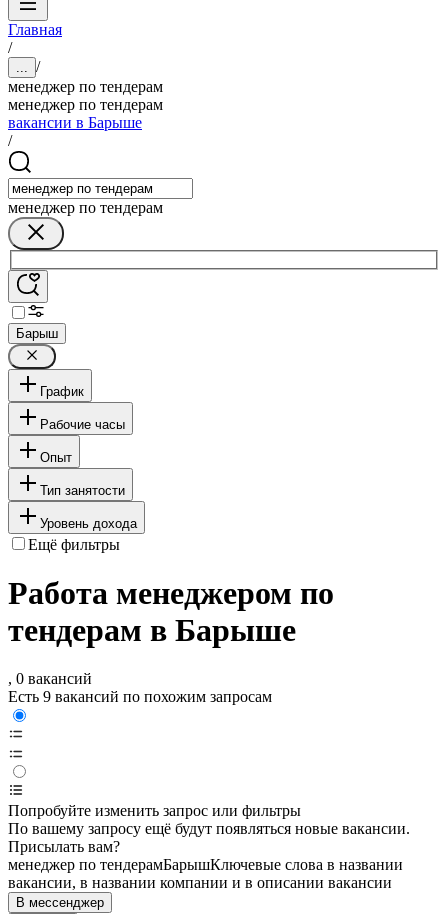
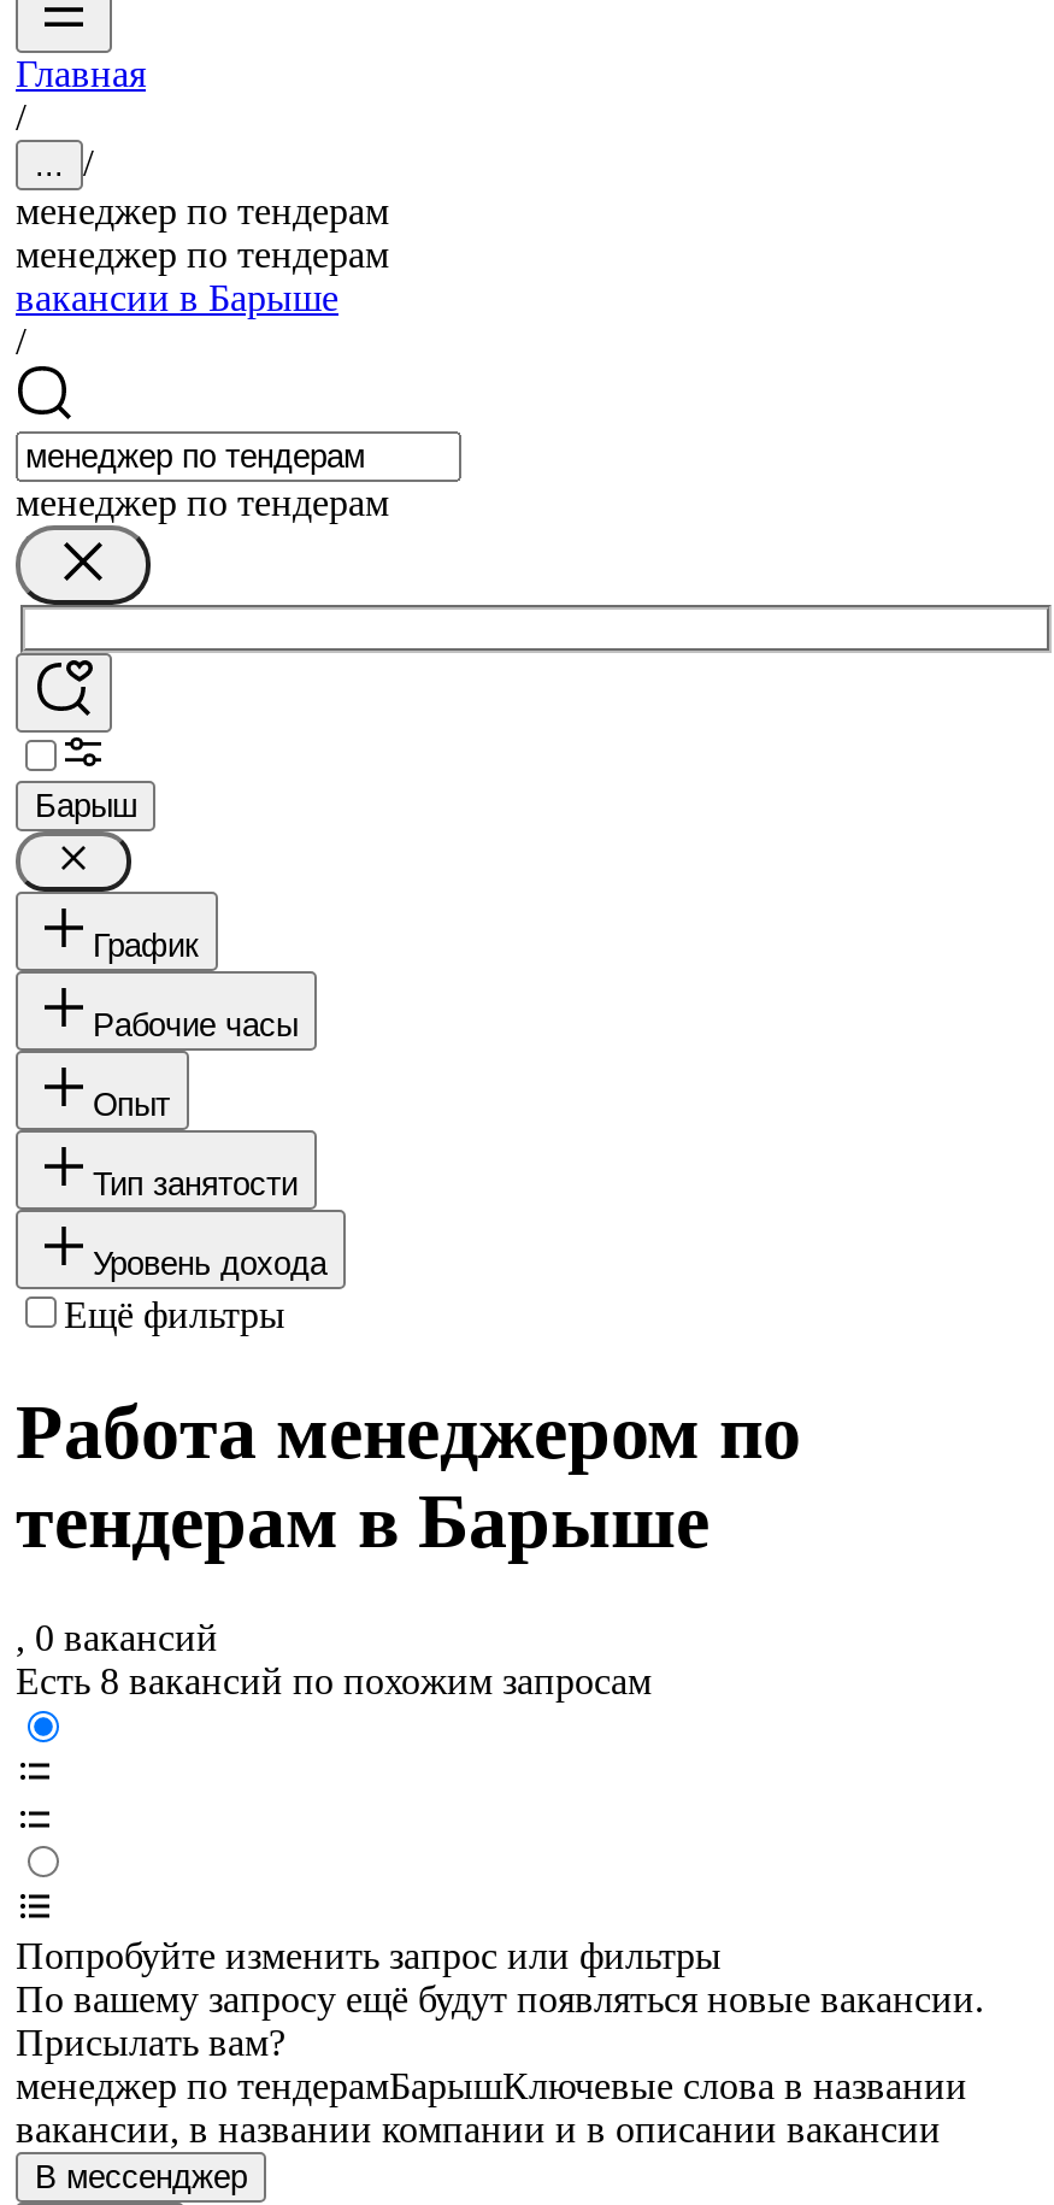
[8,688,272,705] Есть 9 вакансий по похожим запросам -> [16,1662,652,1703] Есть 8 вакансий по похожим запросам

